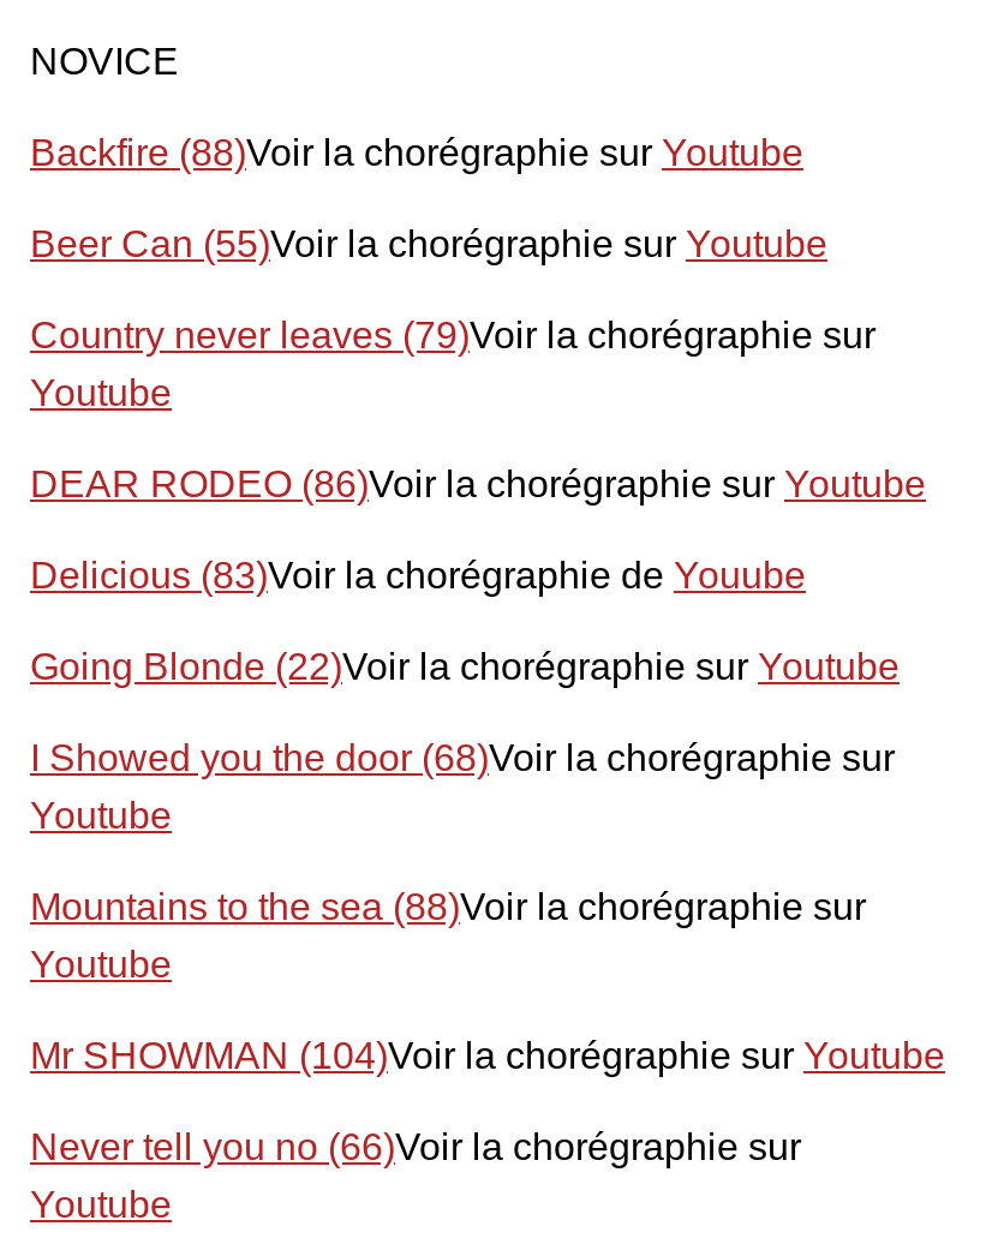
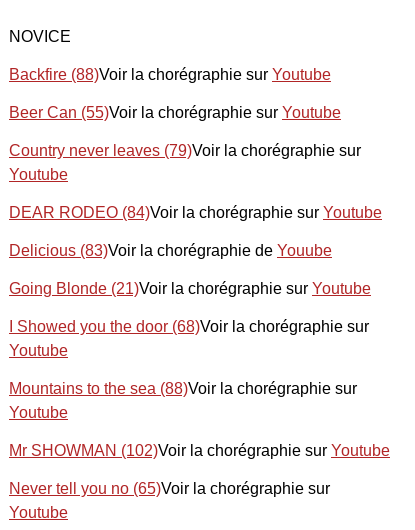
[30,463,926,504] DEAR RODEO (86)Voir la chorégraphie sur Youtube -> [9,204,382,221] DEAR RODEO (84)Voir la chorégraphie sur Youtube
[30,646,900,687] Going Blonde (22)Voir la chorégraphie sur Youtube -> [9,280,371,297] Going Blonde (21)Voir la chorégraphie sur Youtube
[30,1035,945,1076] Mr SHOWMAN (104)Voir la chorégraphie sur Youtube -> [9,442,390,459] Mr SHOWMAN (102)Voir la chorégraphie sur Youtube
[30,1126,801,1167] Never tell you no (66)Voir la chorégraphie sur -> [9,480,330,497] Never tell you no (65)Voir la chorégraphie sur

